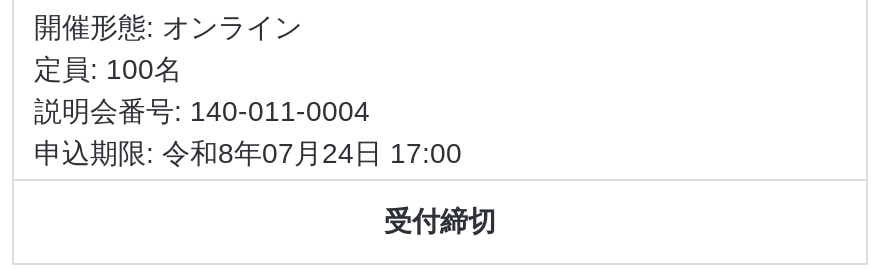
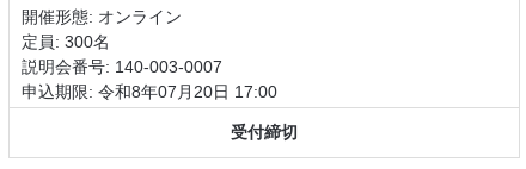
[34,52,182,84] 定員: 100名 -> [22,32,110,51] 定員: 300名
[34,94,370,126] 説明会番号: 140-011-0004 -> [22,57,222,76] 説明会番号: 140-003-0007
[34,136,462,168] 申込期限: 令和8年07月24日 17:00 -> [22,82,277,101] 申込期限: 令和8年07月20日 17:00

